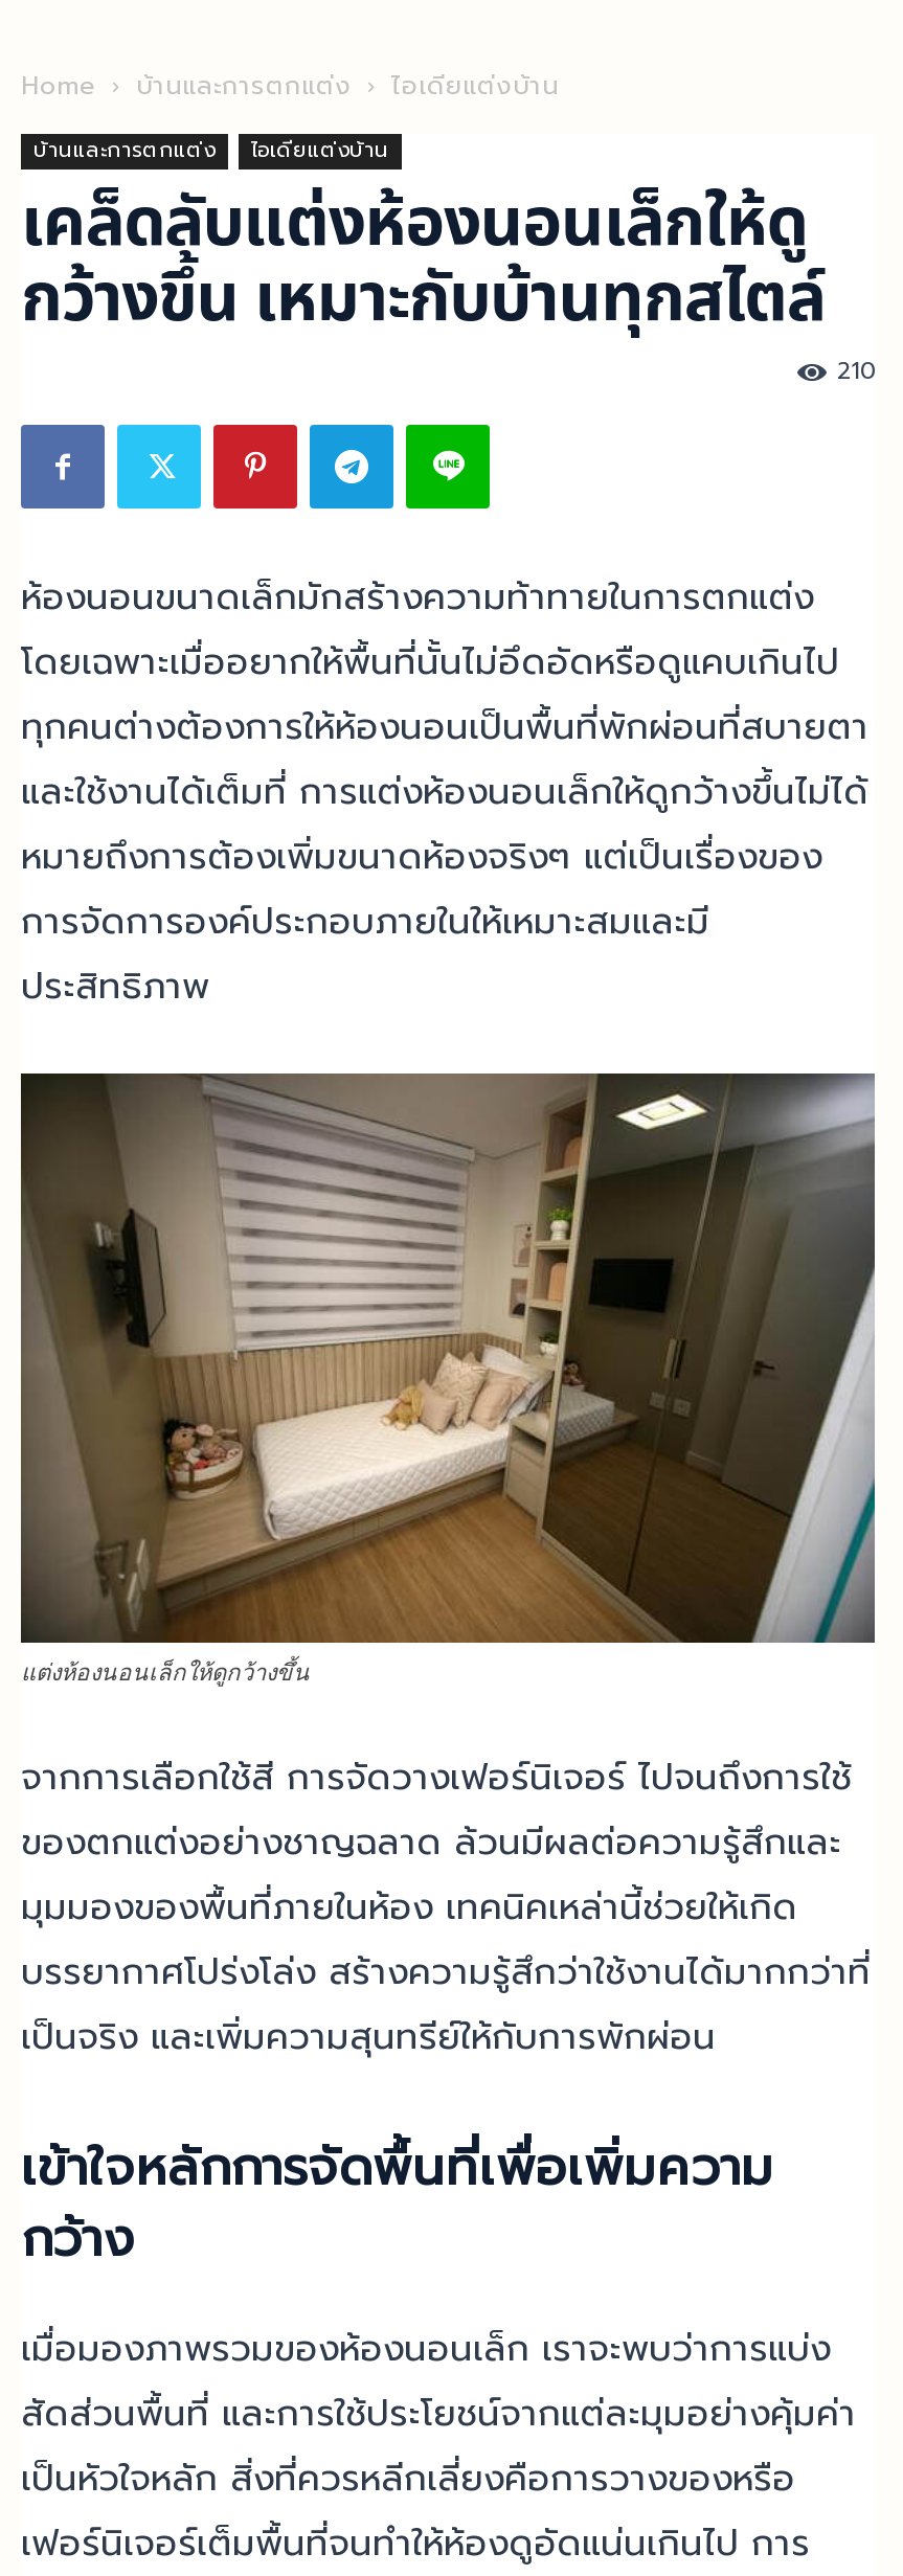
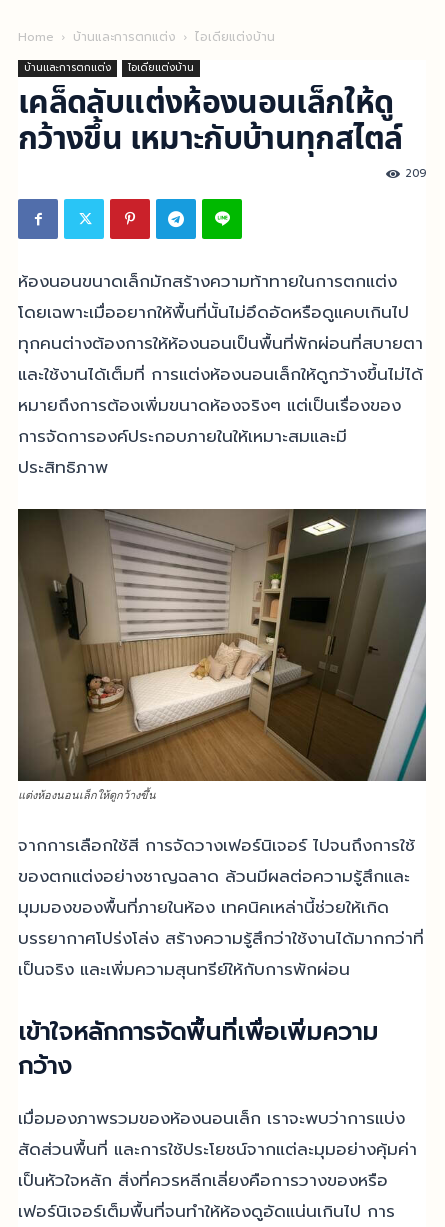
[837,354,875,389] 210 -> [405,165,426,182] 209

